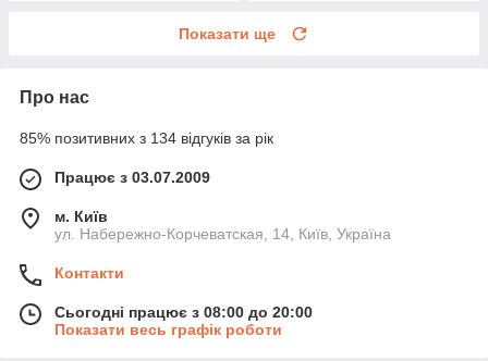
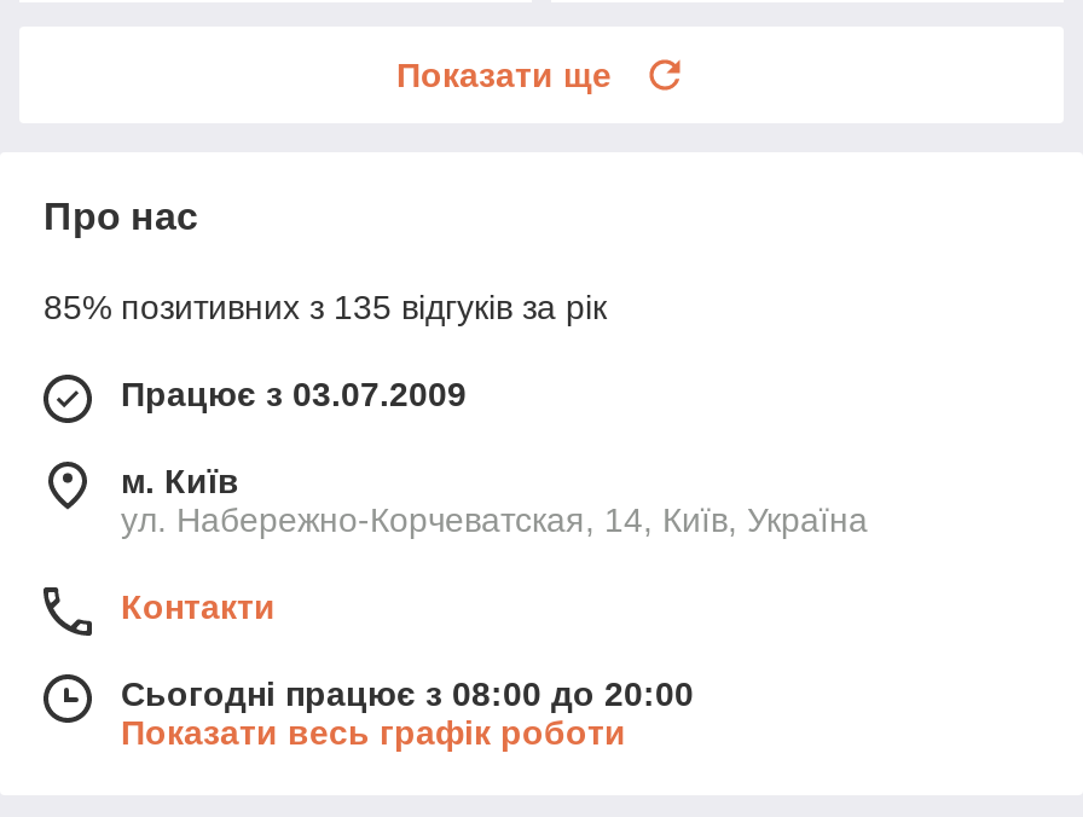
[20,129,273,147] 85% позитивних з 134 відгуків за рік -> [44,287,607,326] 85% позитивних з 135 відгуків за рік

